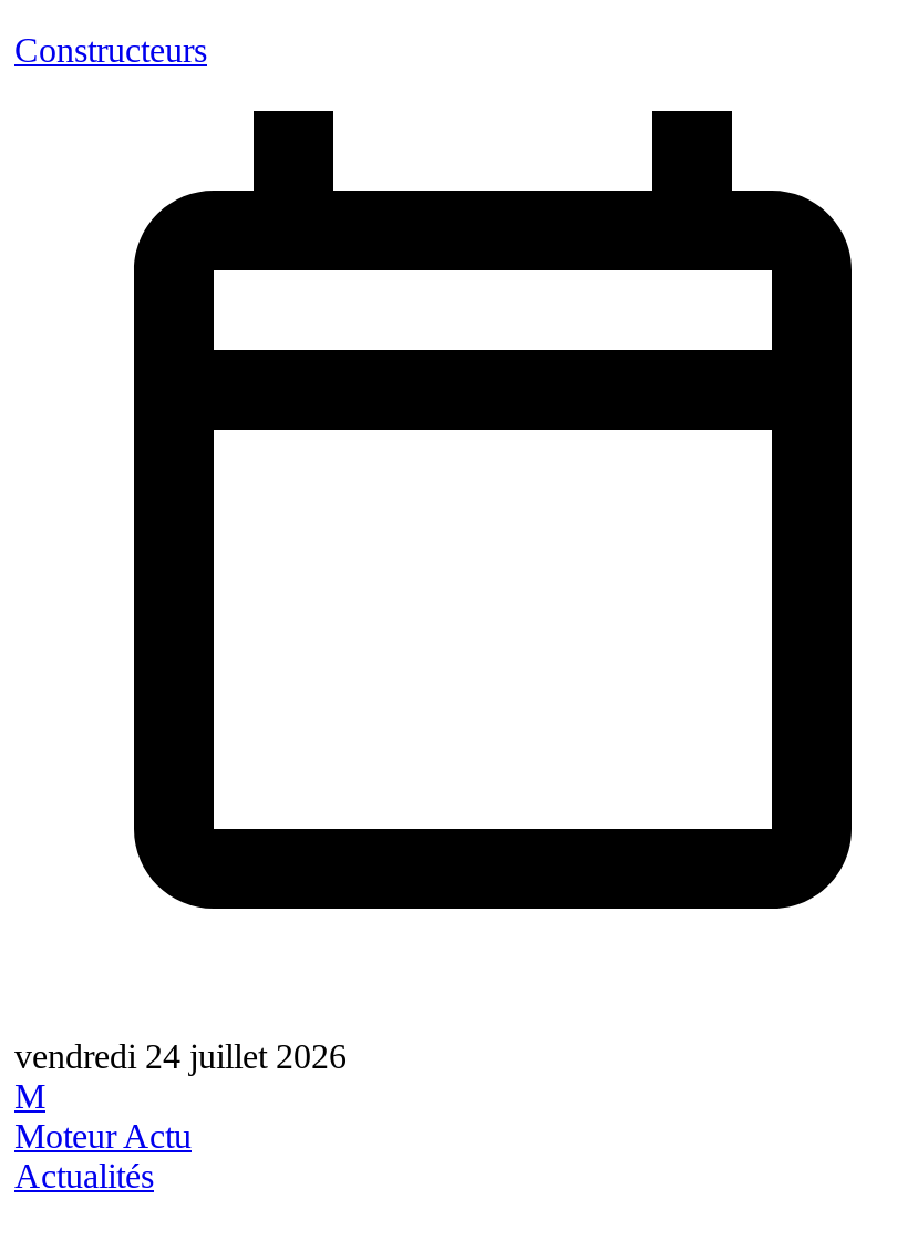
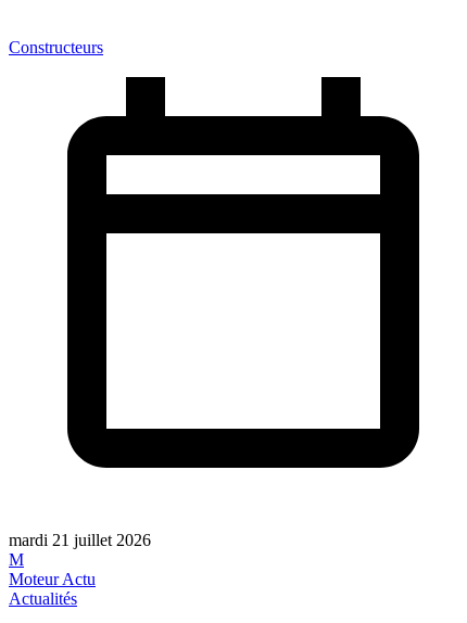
[14,1037,347,1075] vendredi 24 juillet 2026 -> [9,531,151,549] mardi 21 juillet 2026

